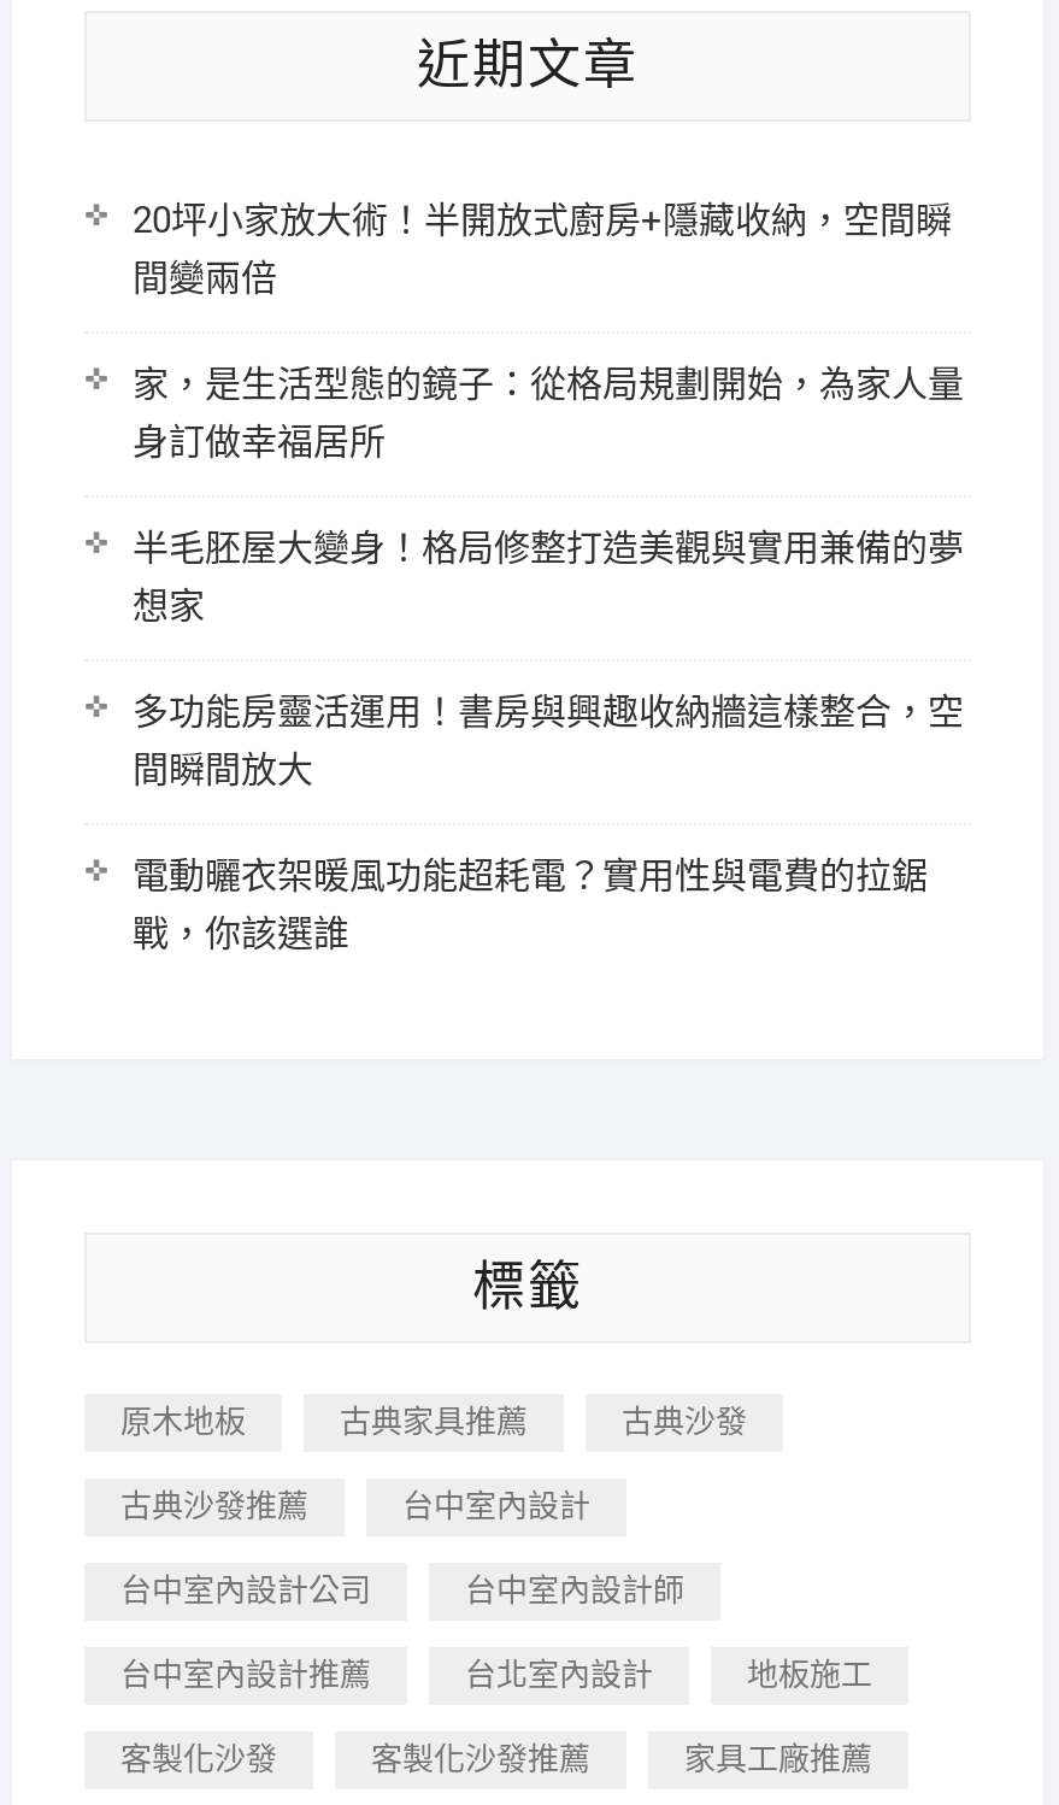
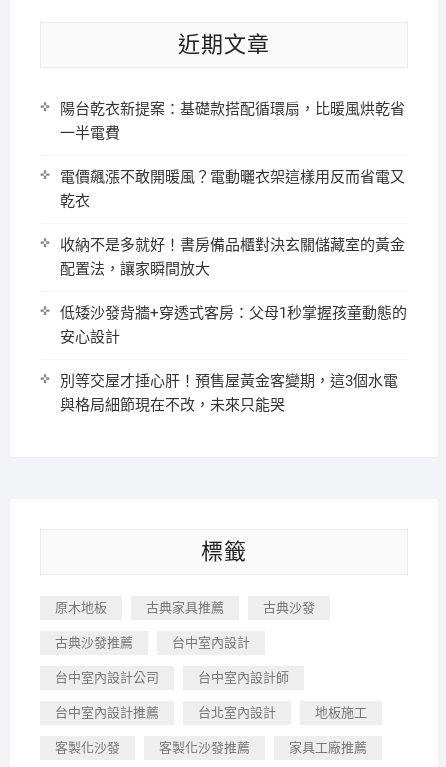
[133,199,952,300] 20坪小家放大術！半開放式廚房+隱藏收納，空間瞬 | 間變兩倍 -> [60,100,405,142] 陽台乾衣新提案：基礎款搭配循環扇，比暖風烘乾省 | 一半電費
[133,363,964,464] 家，是生活型態的鏡子：從格局規劃開始，為家人量 | 身訂做幸福居所 -> [60,168,405,210] 電價飆漲不敢開暖風？電動曬衣架這樣用反而省電又 | 乾衣
[133,527,964,628] 半毛胚屋大變身！格局修整打造美觀與實用兼備的夢 | 想家 -> [60,236,405,278] 收納不是多就好！書房備品櫃對決玄關儲藏室的黃金 | 配置法，讓家瞬間放大
[133,690,964,792] 多功能房靈活運用！書房與興趣收納牆這樣整合，空 | 間瞬間放大 -> [60,304,407,346] 低矮沙發背牆+穿透式客房：父母1秒掌握孩童動態的 | 安心設計
[133,854,928,956] 電動曬衣架暖風功能超耗電？實用性與電費的拉鋸 | 戰，你該選誰 -> [60,372,398,414] 別等交屋才捶心肝！預售屋黃金客變期，這3個水電 | 與格局細節現在不改，未來只能哭

